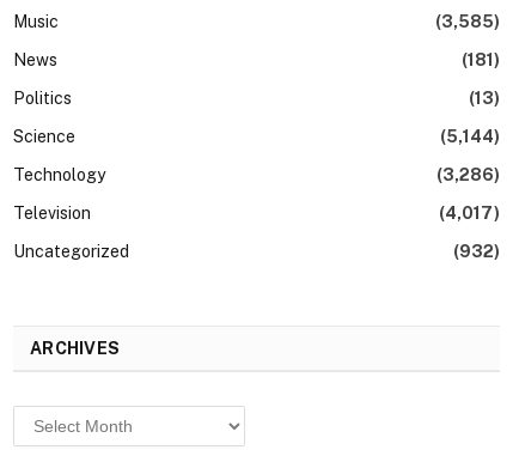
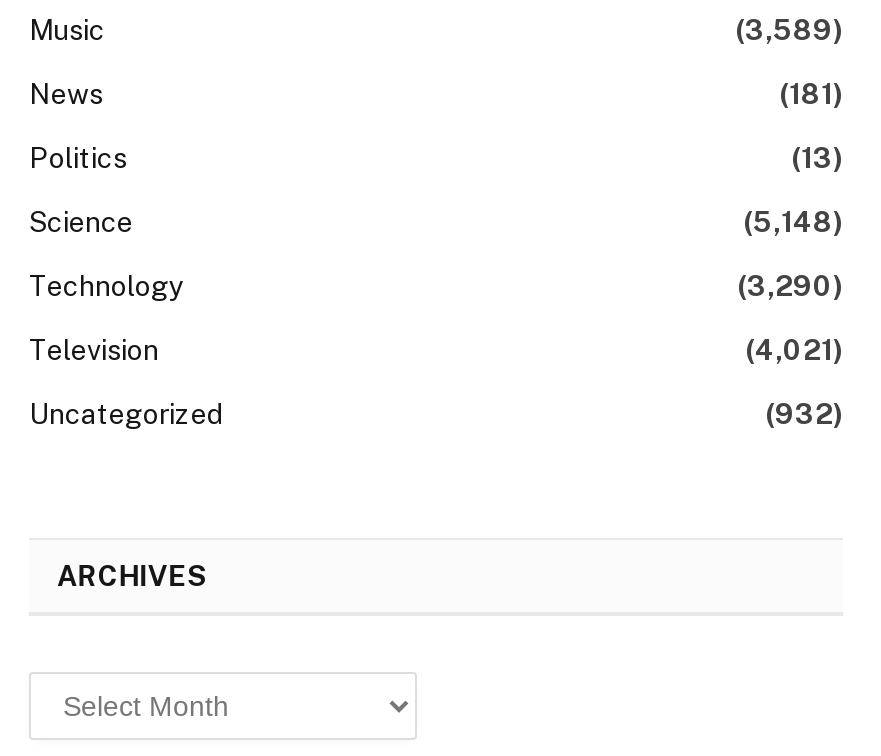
[435,12,500,31] (3,585) -> [735,14,843,46] (3,589)
[440,127,500,146] (5,144) -> [743,206,843,238] (5,148)
[436,165,500,184] (3,286) -> [737,270,843,302] (3,290)
[439,203,500,223] (4,017) -> [745,334,843,366] (4,021)

